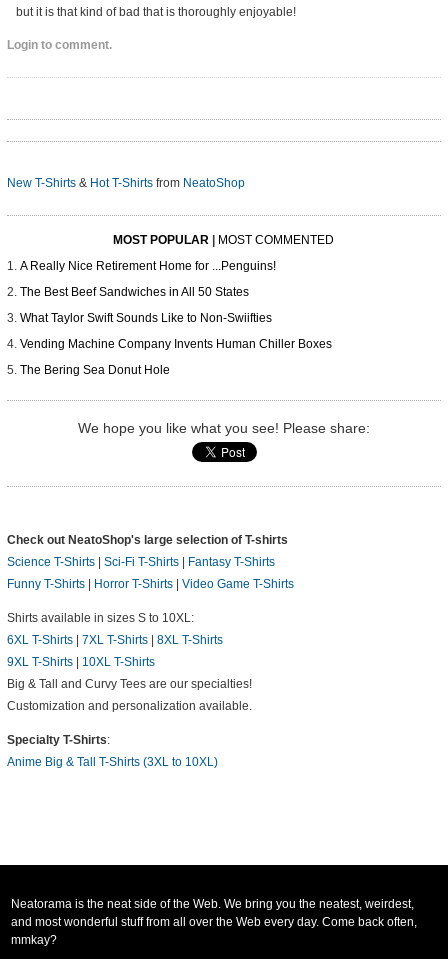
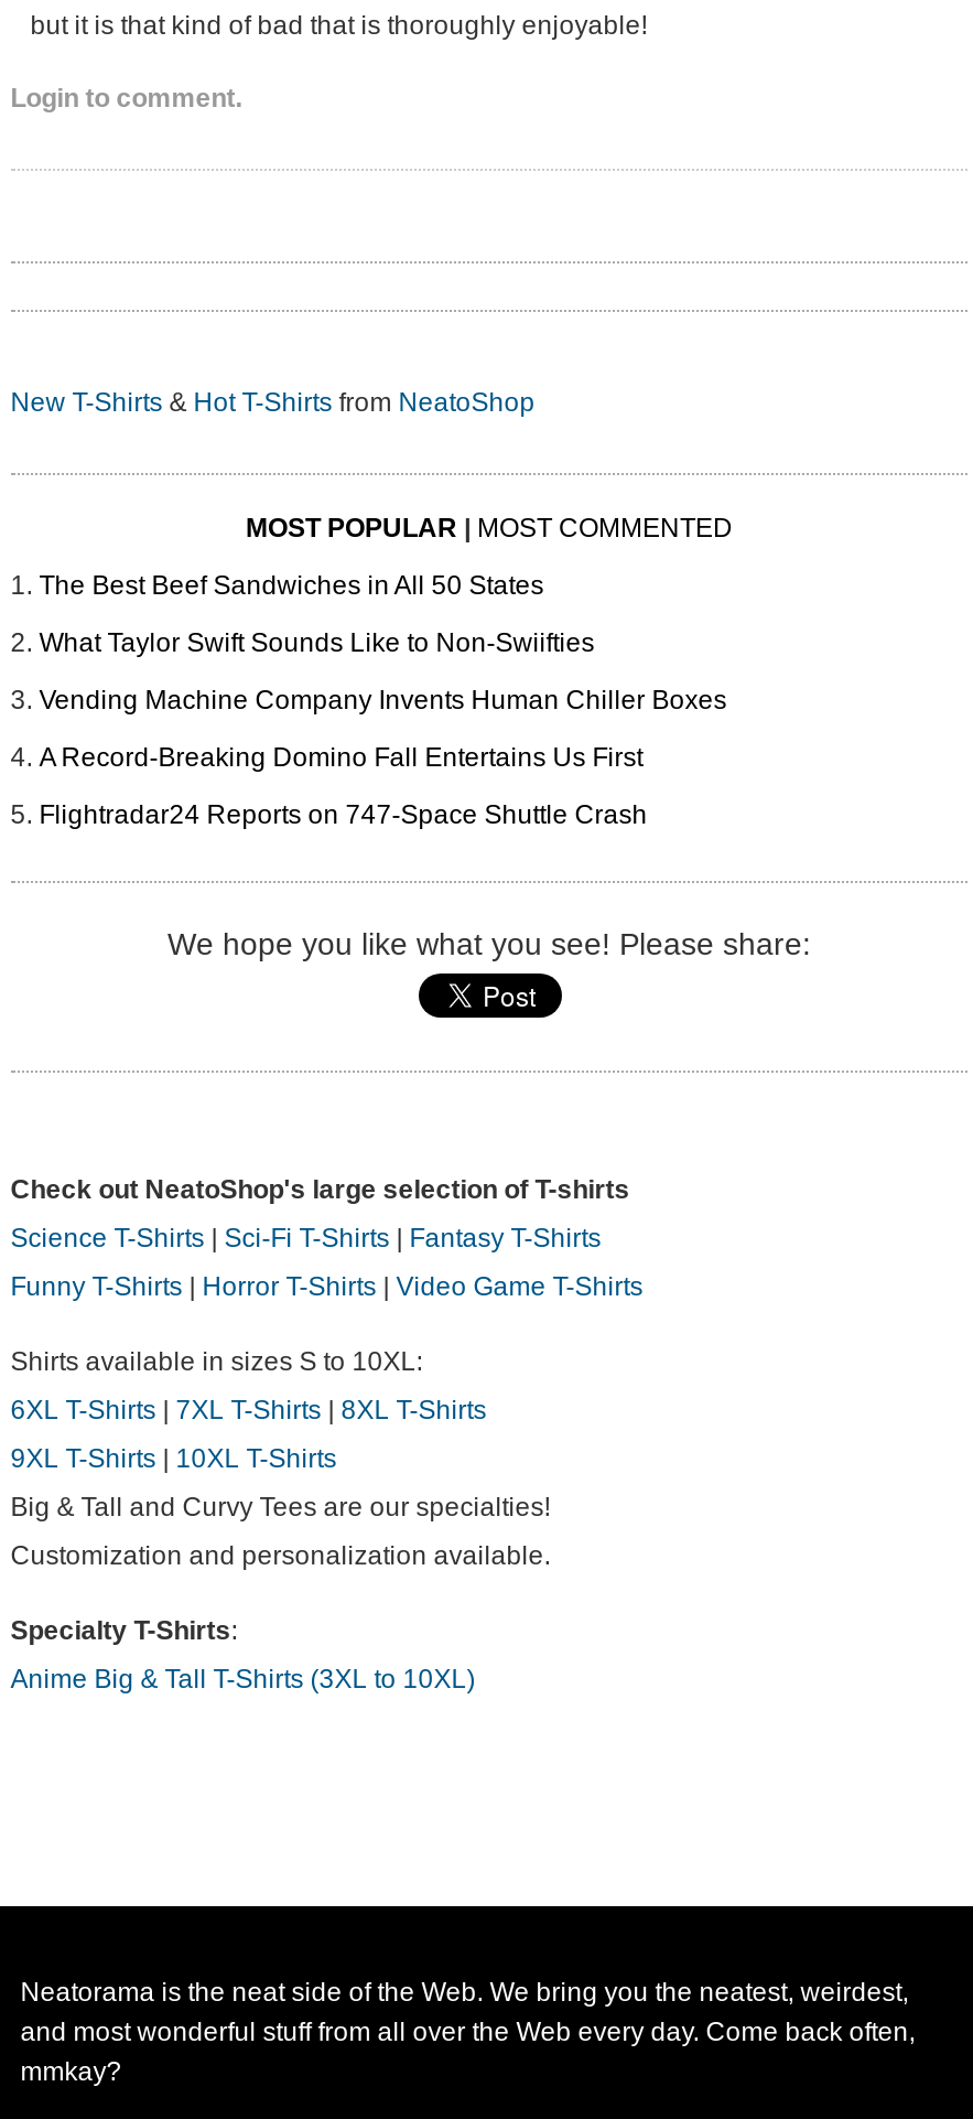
[20,259,276,273] A Really Nice Retirement Home for ...Penguins! -> none
moved [20,285,332,351] -> [39,571,727,717]: The Best Beef Sandwiches in All 50 States | What Taylor Swift Sounds Like to Non-Swiifties | Vending Machine Company Invents Human Chiller Boxes
[20,363,170,377] The Bering Sea Donut Hole -> [39,743,647,831] A Record-Breaking Domino Fall Entertains Us First | Flightradar24 Reports on 747-Space Shuttle Crash

